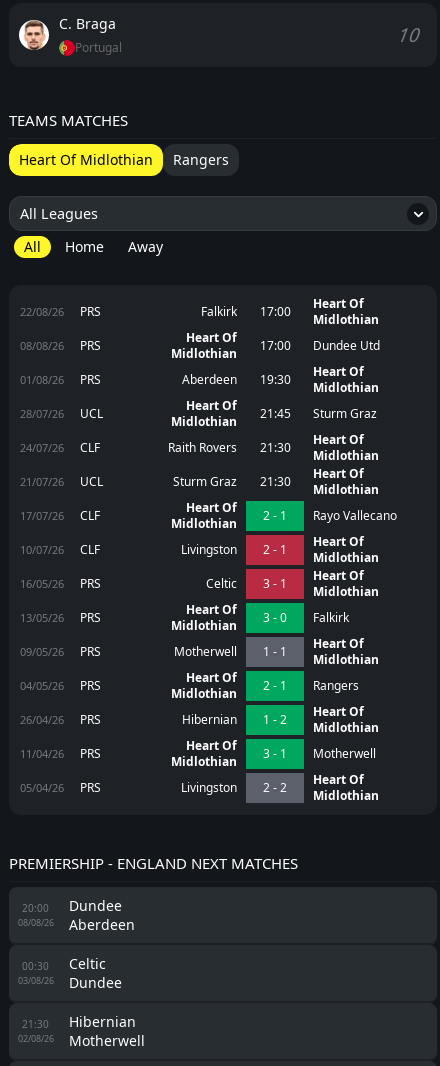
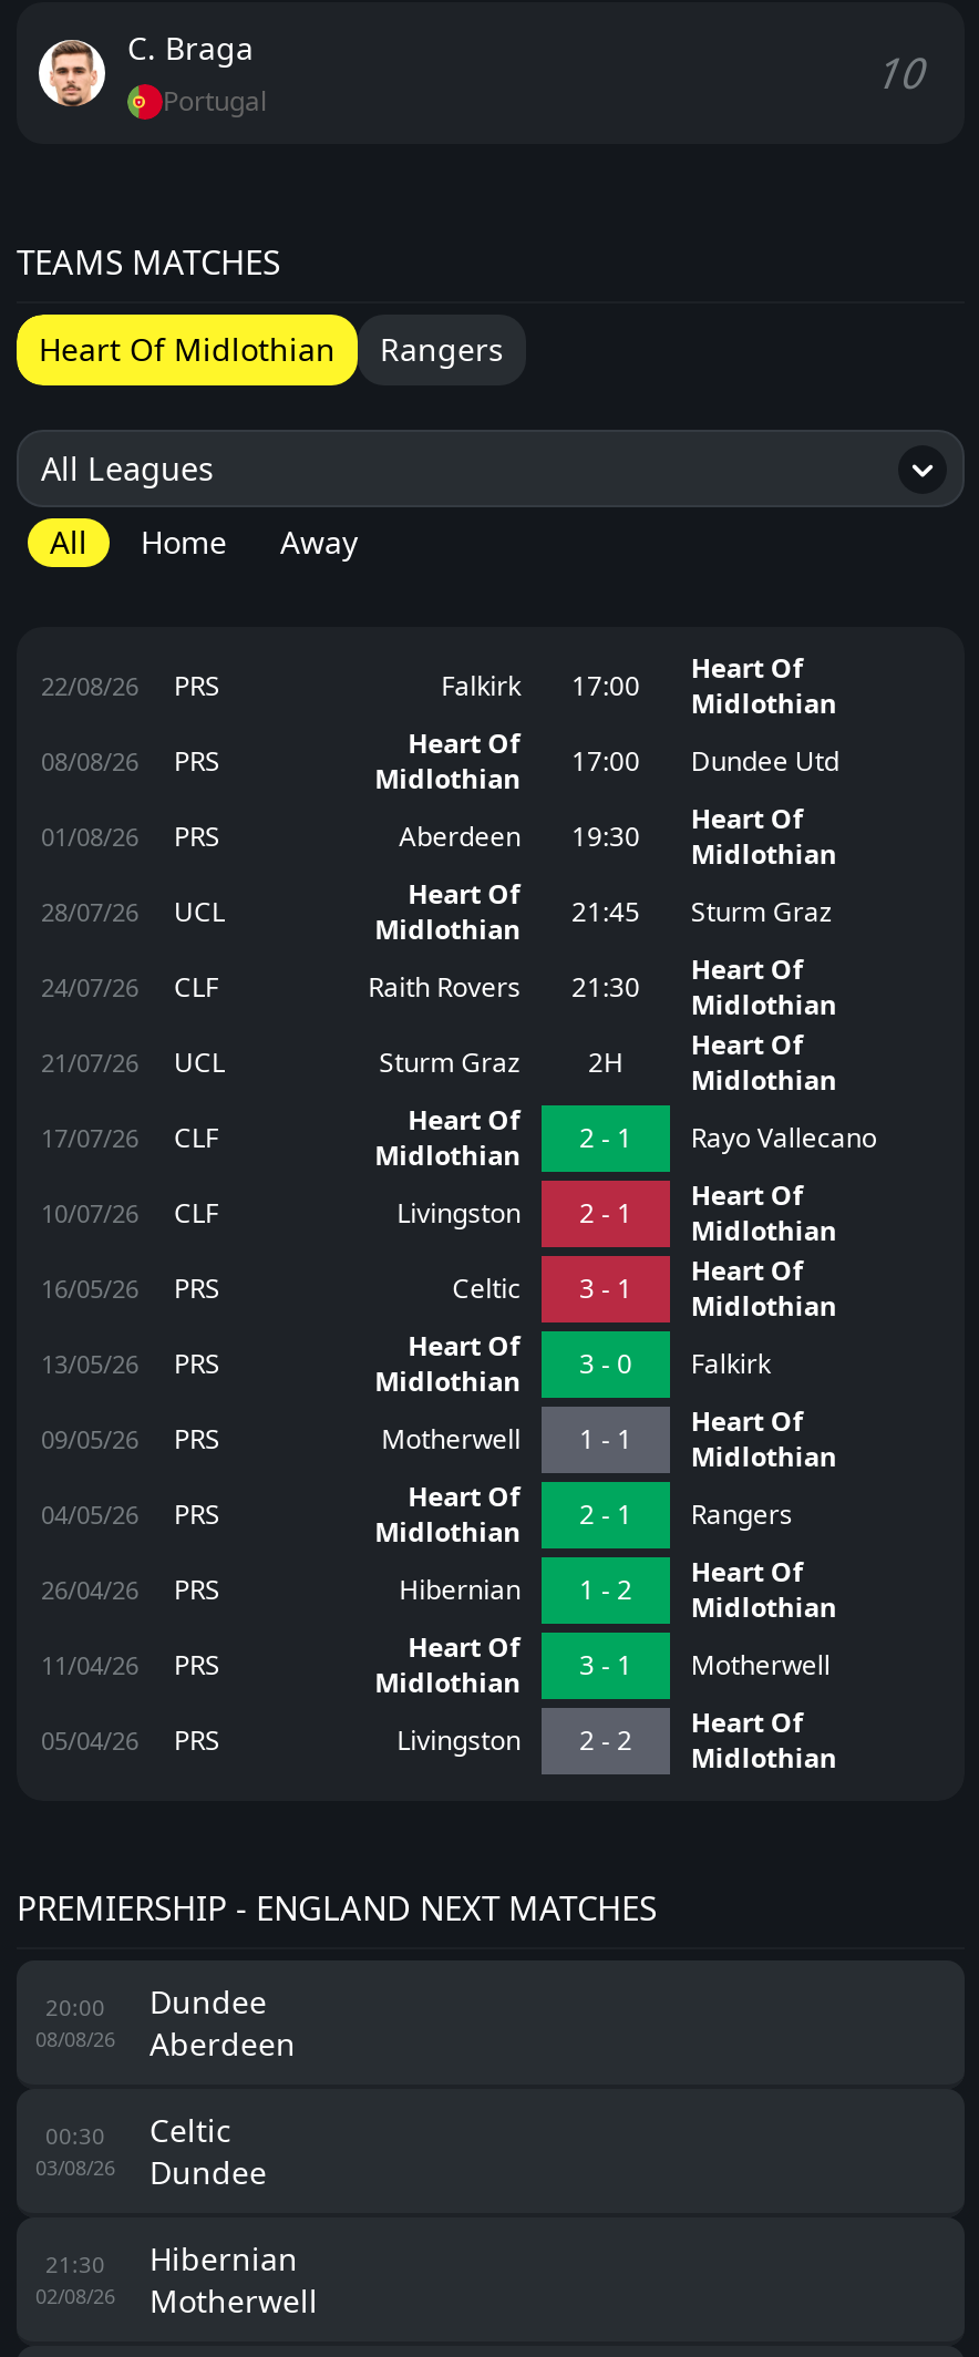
[173,465,379,498] Sturm Graz 21:30 Heart Of Midlothian -> [379,1026,837,1099] Sturm Graz 2H Heart Of Midlothian

